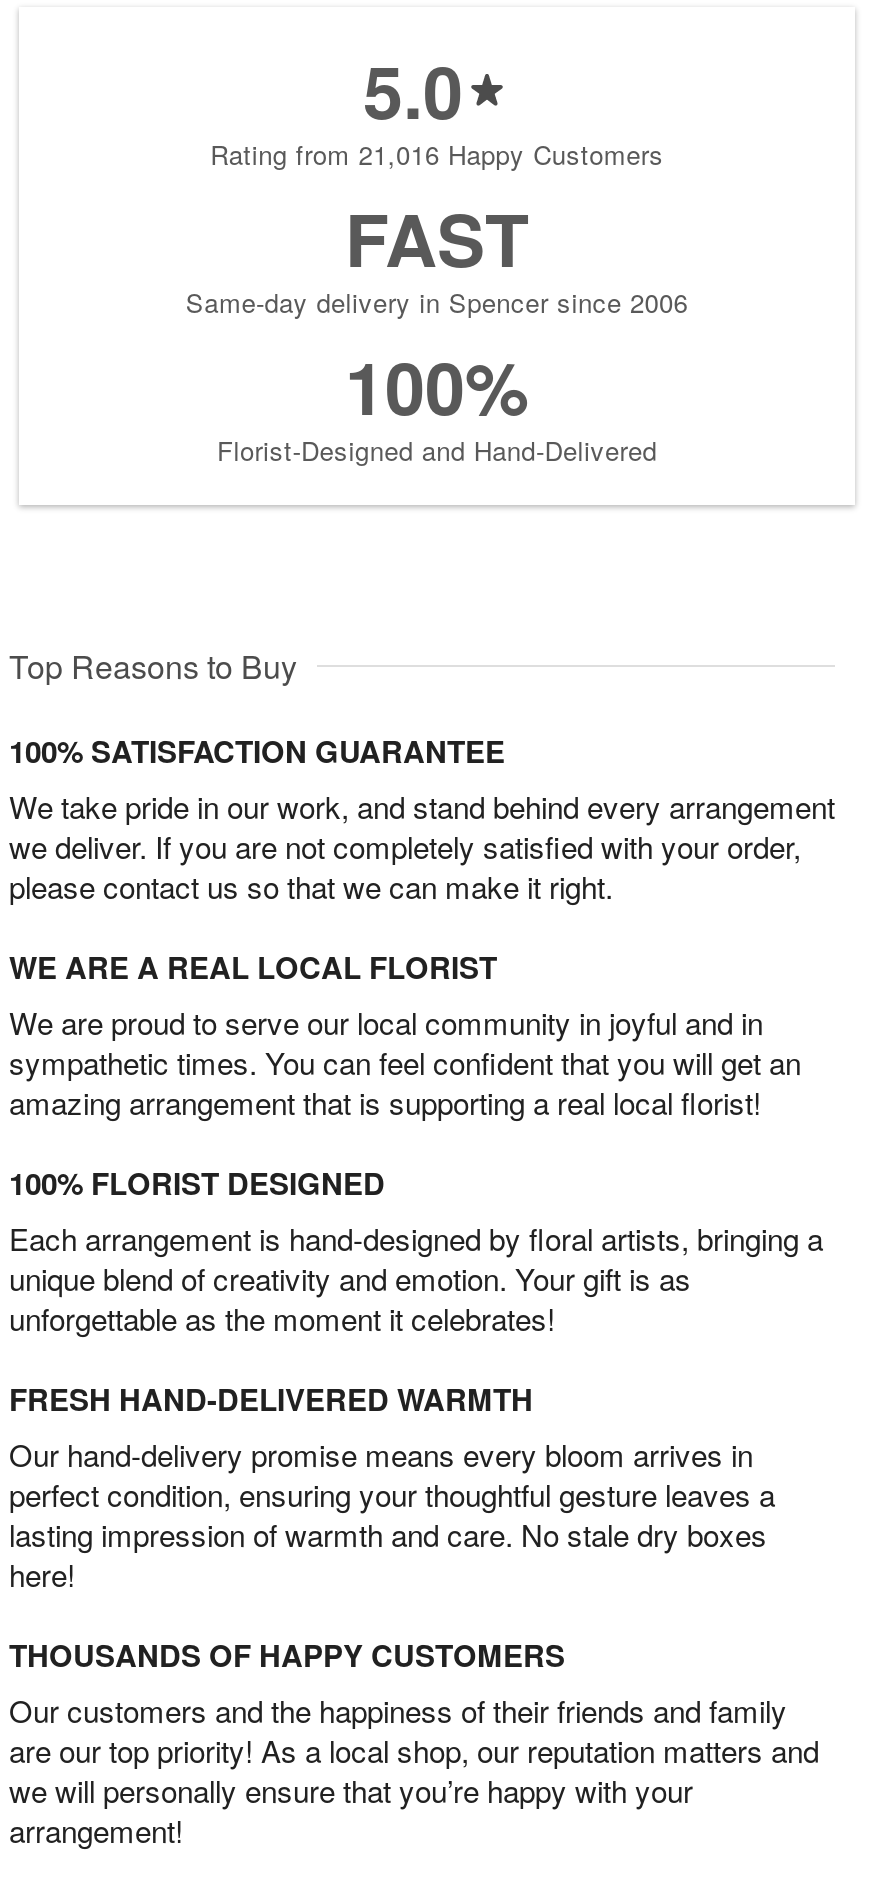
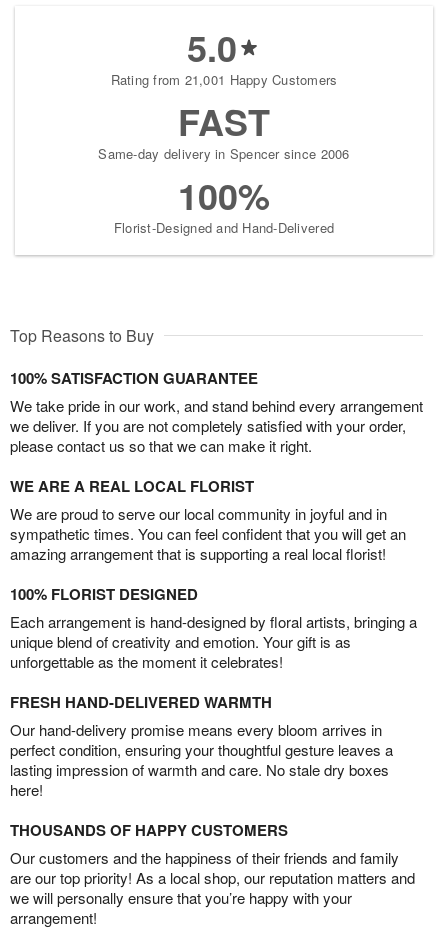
[210,136,664,174] Rating from 21,016 Happy Customers -> [111,70,337,89] Rating from 21,001 Happy Customers

